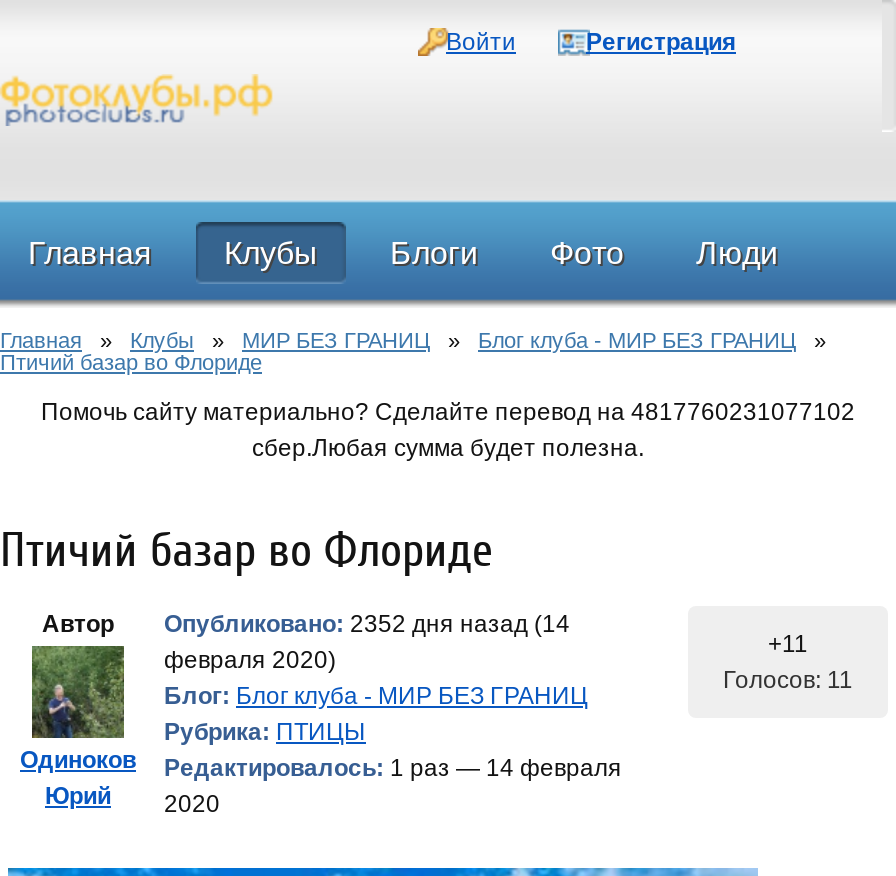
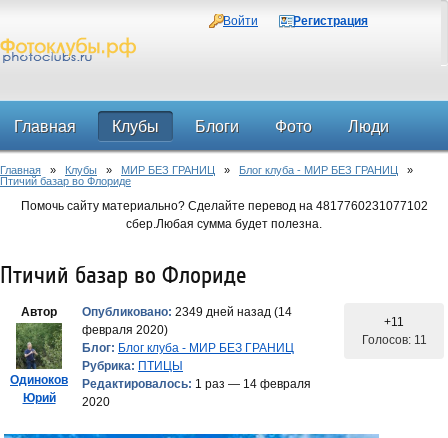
[164,610,570,638] Опубликовано: 2352 дня назад (14 -> [82,305,292,319] Опубликовано: 2349 дней назад (14

